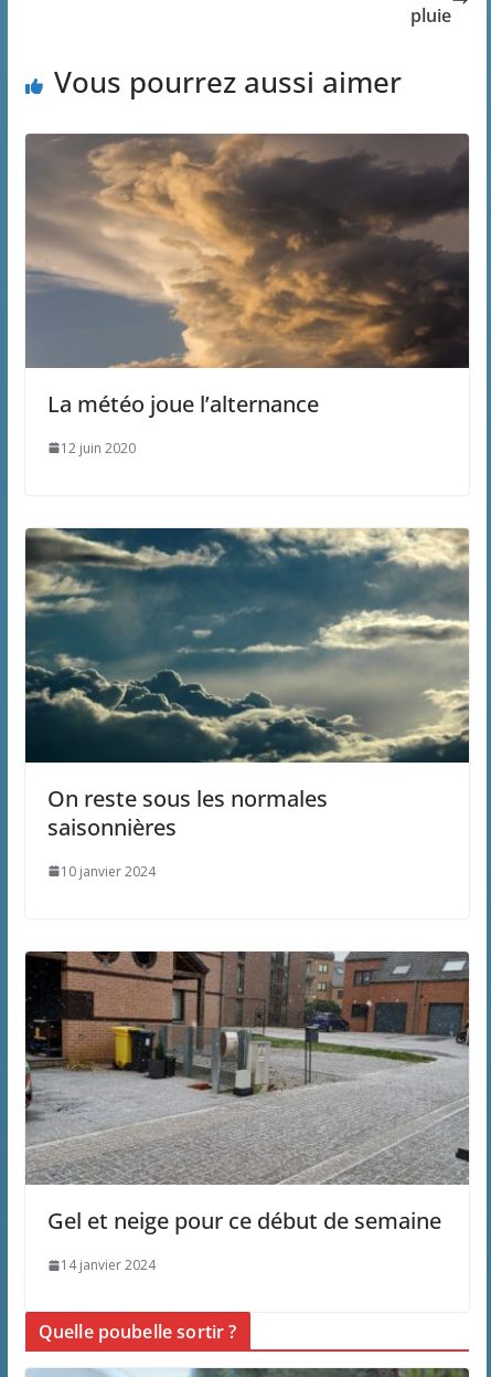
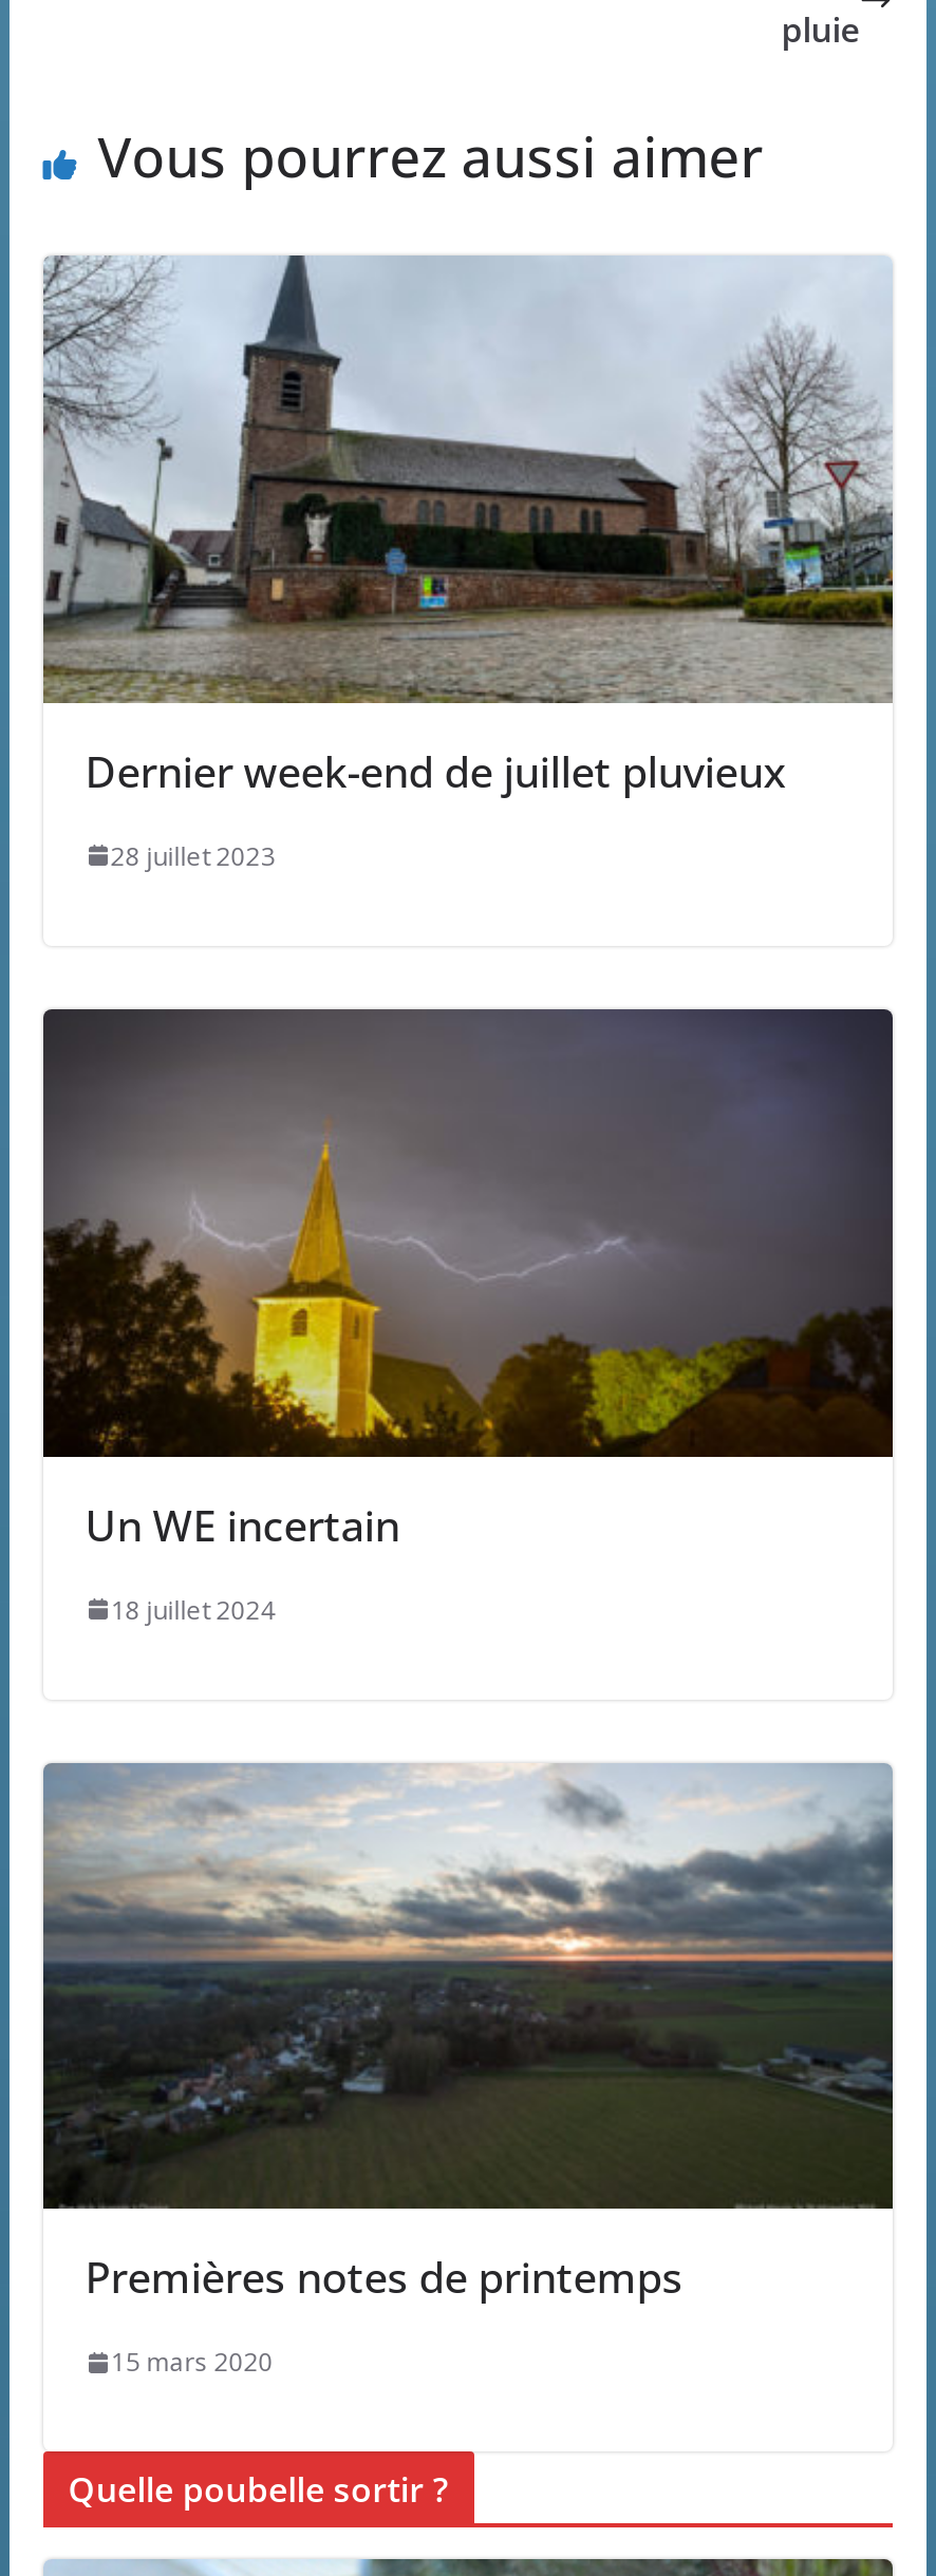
[25,133,470,419] [image] | La météo joue l’alternance -> [43,255,893,800] [image] | Dernier week-end de juillet pluvieux
[60,439,135,457] 12 juin 2020 -> [110,838,275,874] 28 juillet 2023
[24,527,470,842] [image] | On reste sous les normales | saisonnières -> [43,1007,893,1553] [image] | Un WE incertain
[60,861,155,880] 10 janvier 2024 -> [110,1591,275,1627] 18 juillet 2024
[24,950,469,1236] [image] | Gel et neige pour ce début de semaine -> [41,1761,893,2306] [image] | Premières notes de printemps
[60,1256,155,1274] 14 janvier 2024 -> [110,2344,273,2380] 15 mars 2020

